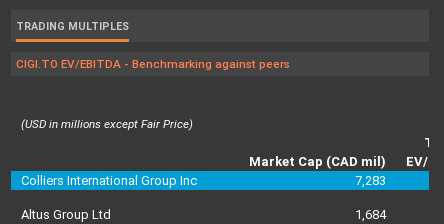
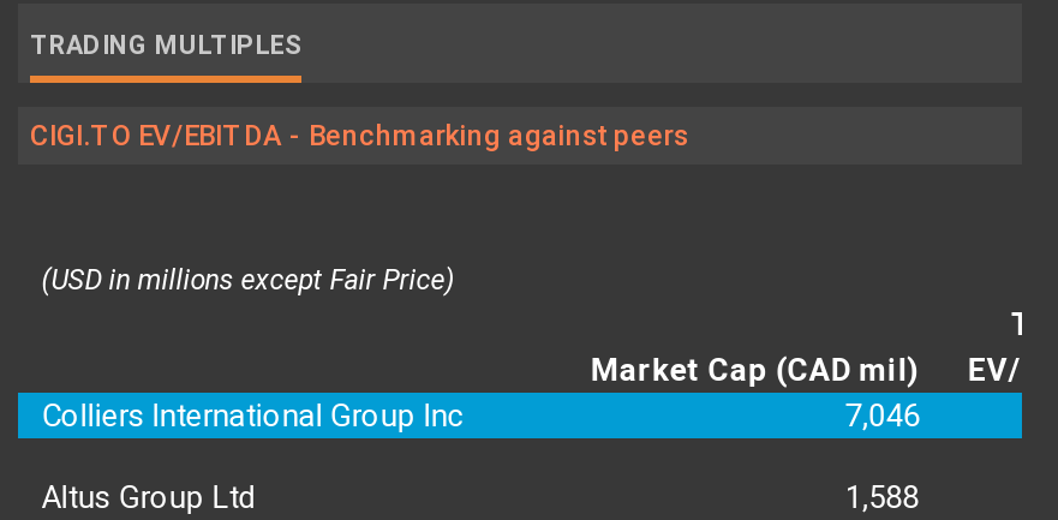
[355,173,386,188] 7,283 -> [845,397,919,433] 7,046
[355,207,386,222] 1,684 -> [845,479,919,515] 1,588

